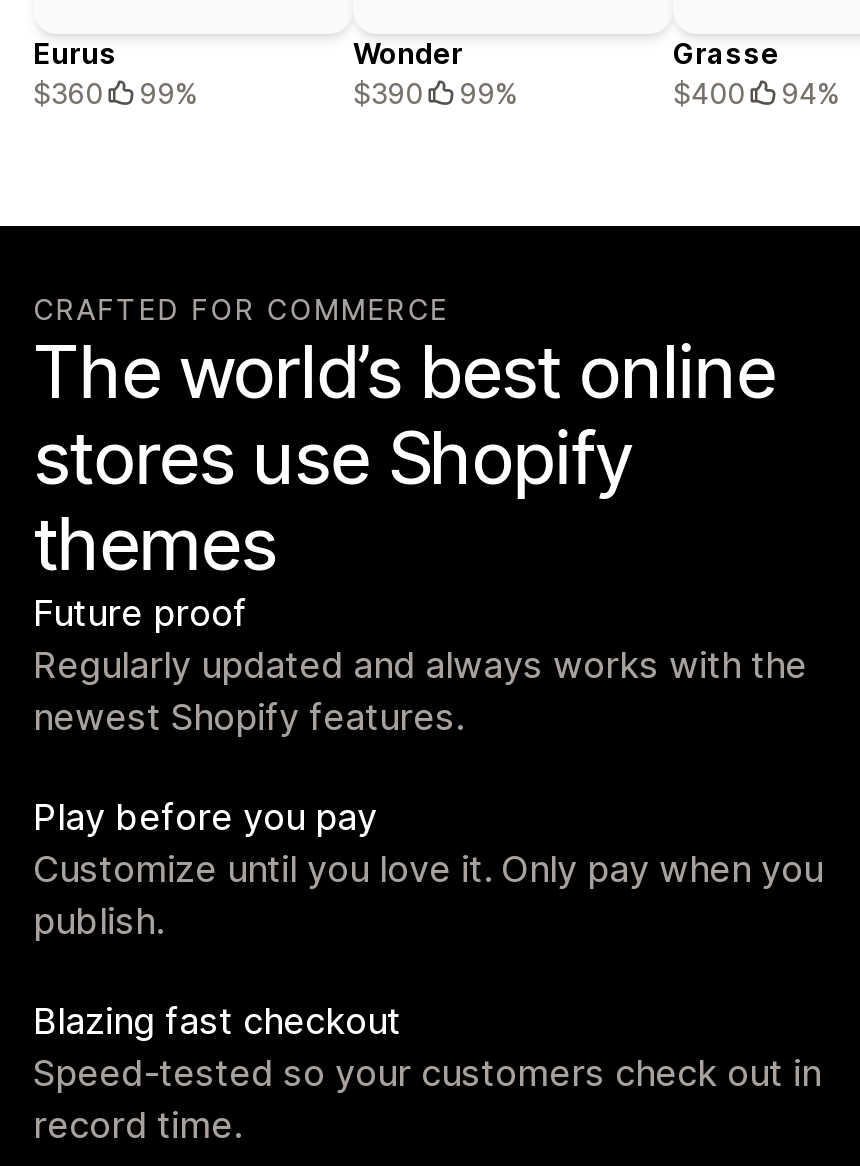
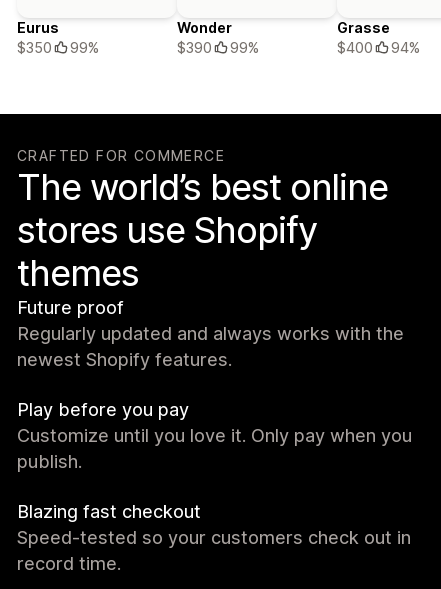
[33,77,197,111] $360 99% -> [17,39,99,56] $350 99%

